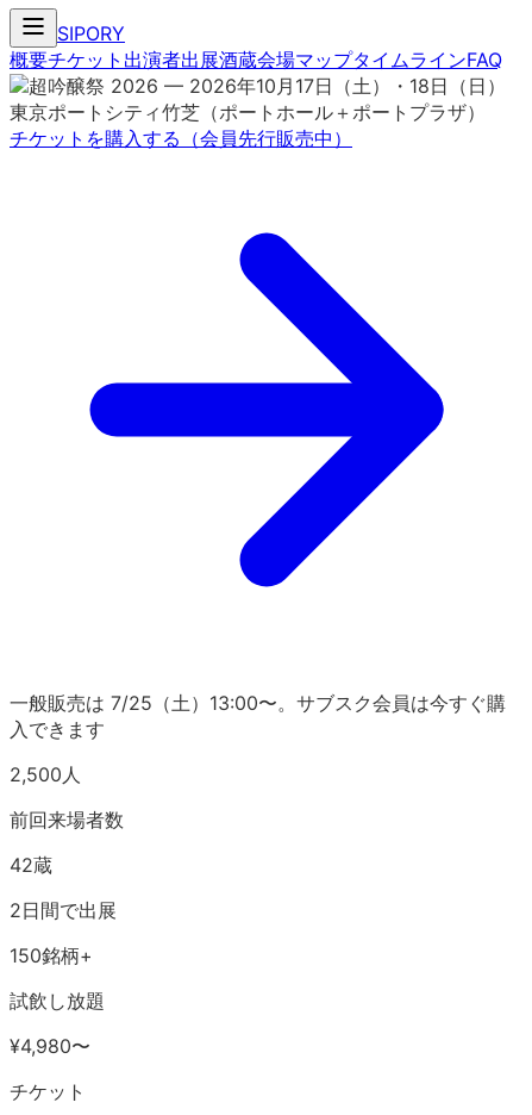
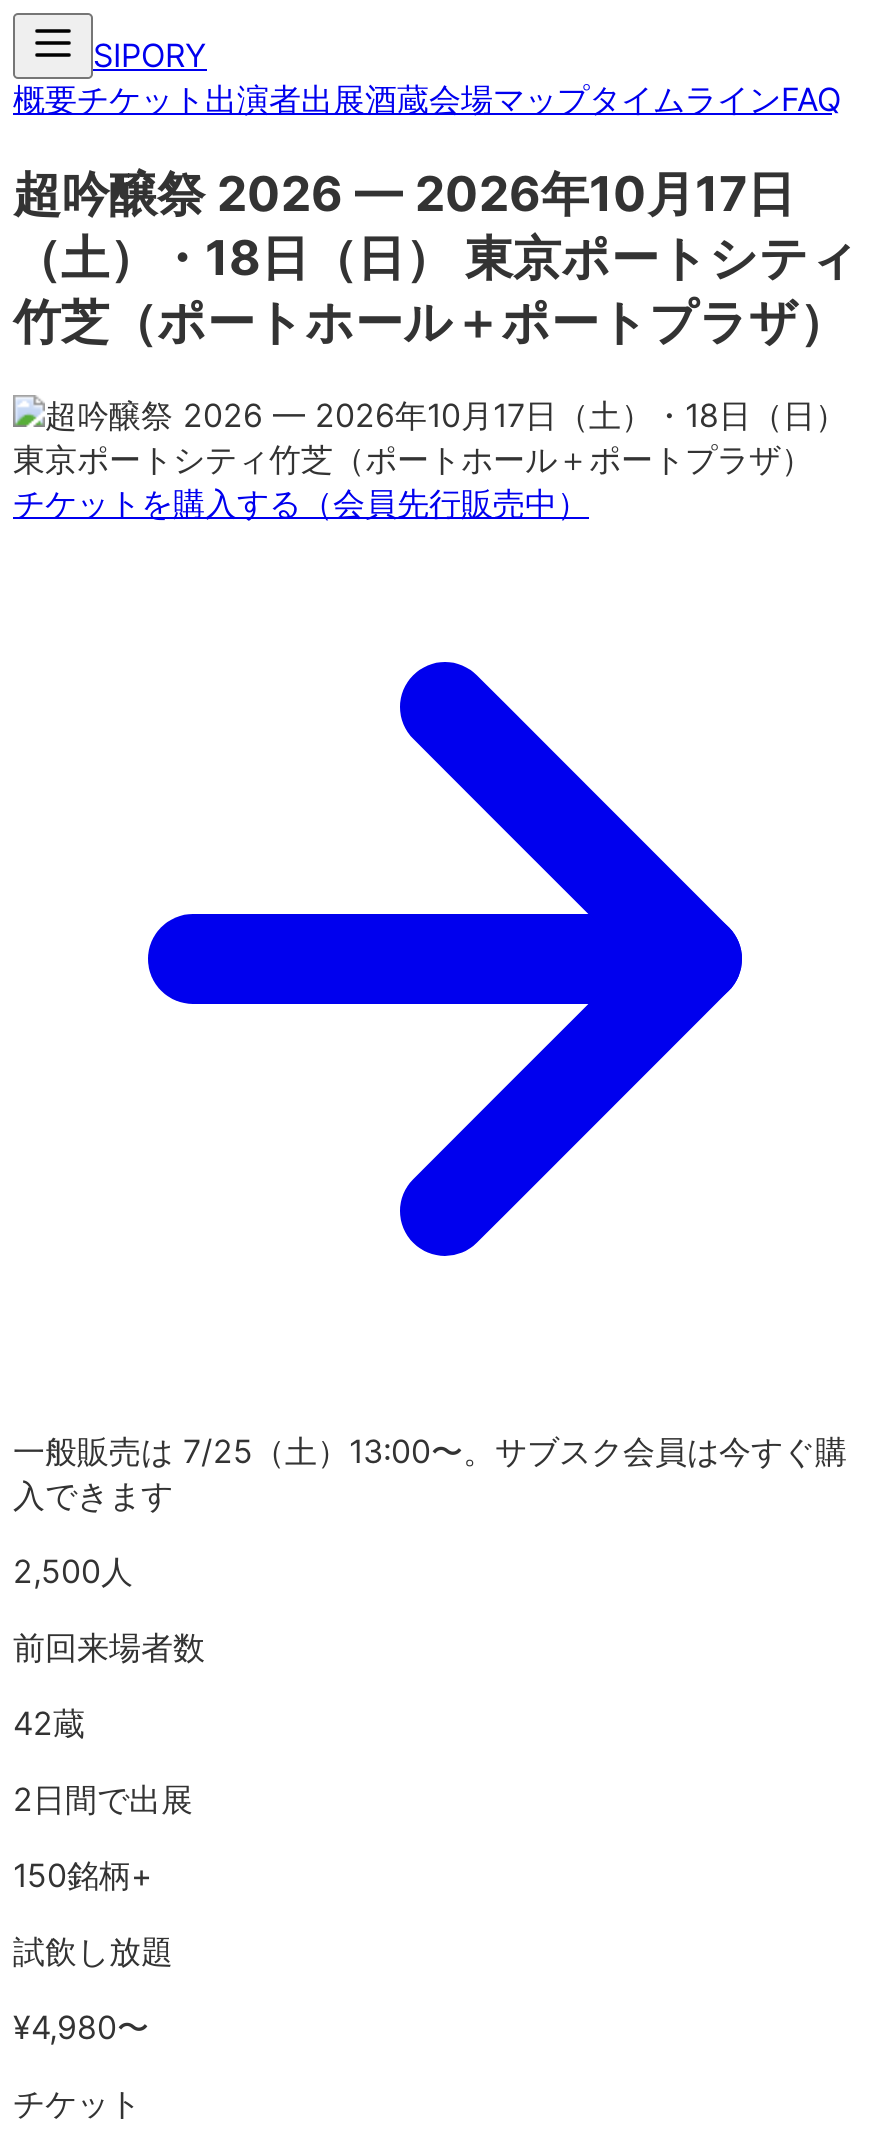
none -> [13,165,859,351] 超吟醸祭 2026 — 2026年10月17日 | （土）・18日（日） 東京ポートシティ | 竹芝（ポートホール＋ポートプラザ）

